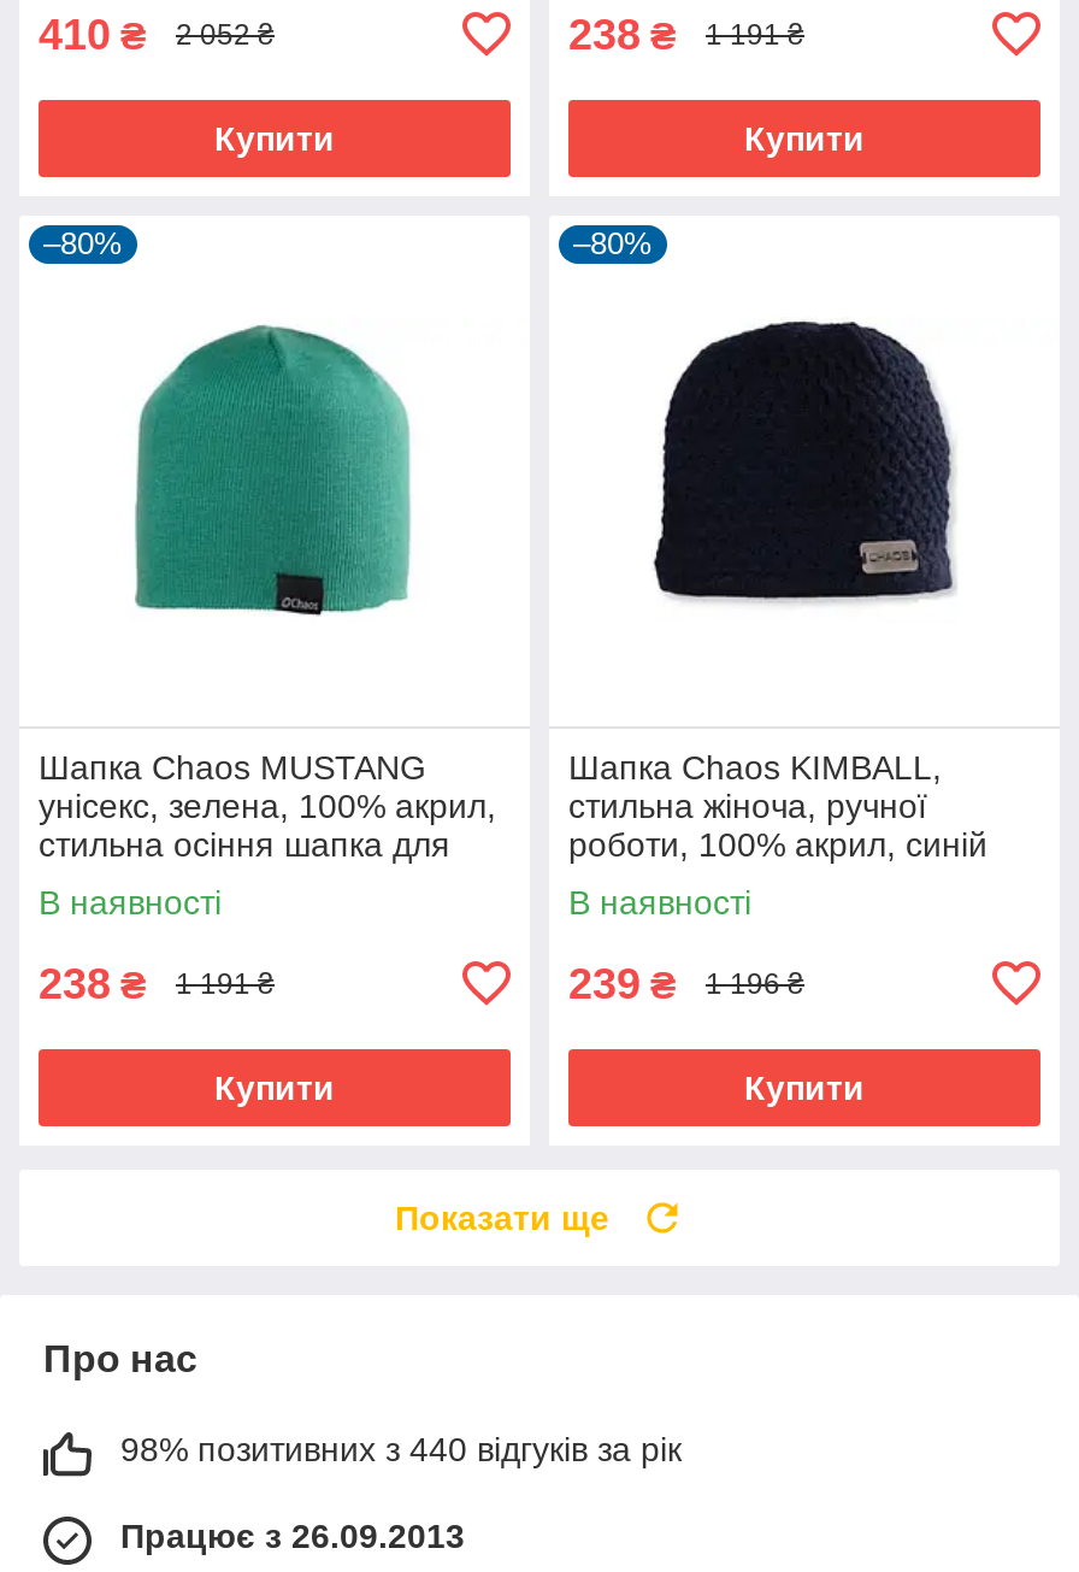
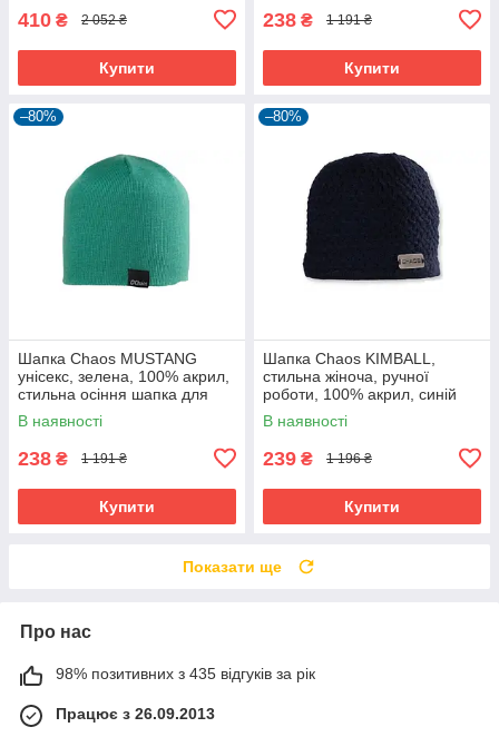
[120,1429,682,1468] 98% позитивних з 440 відгуків за рік -> [56,664,315,682] 98% позитивних з 435 відгуків за рік

